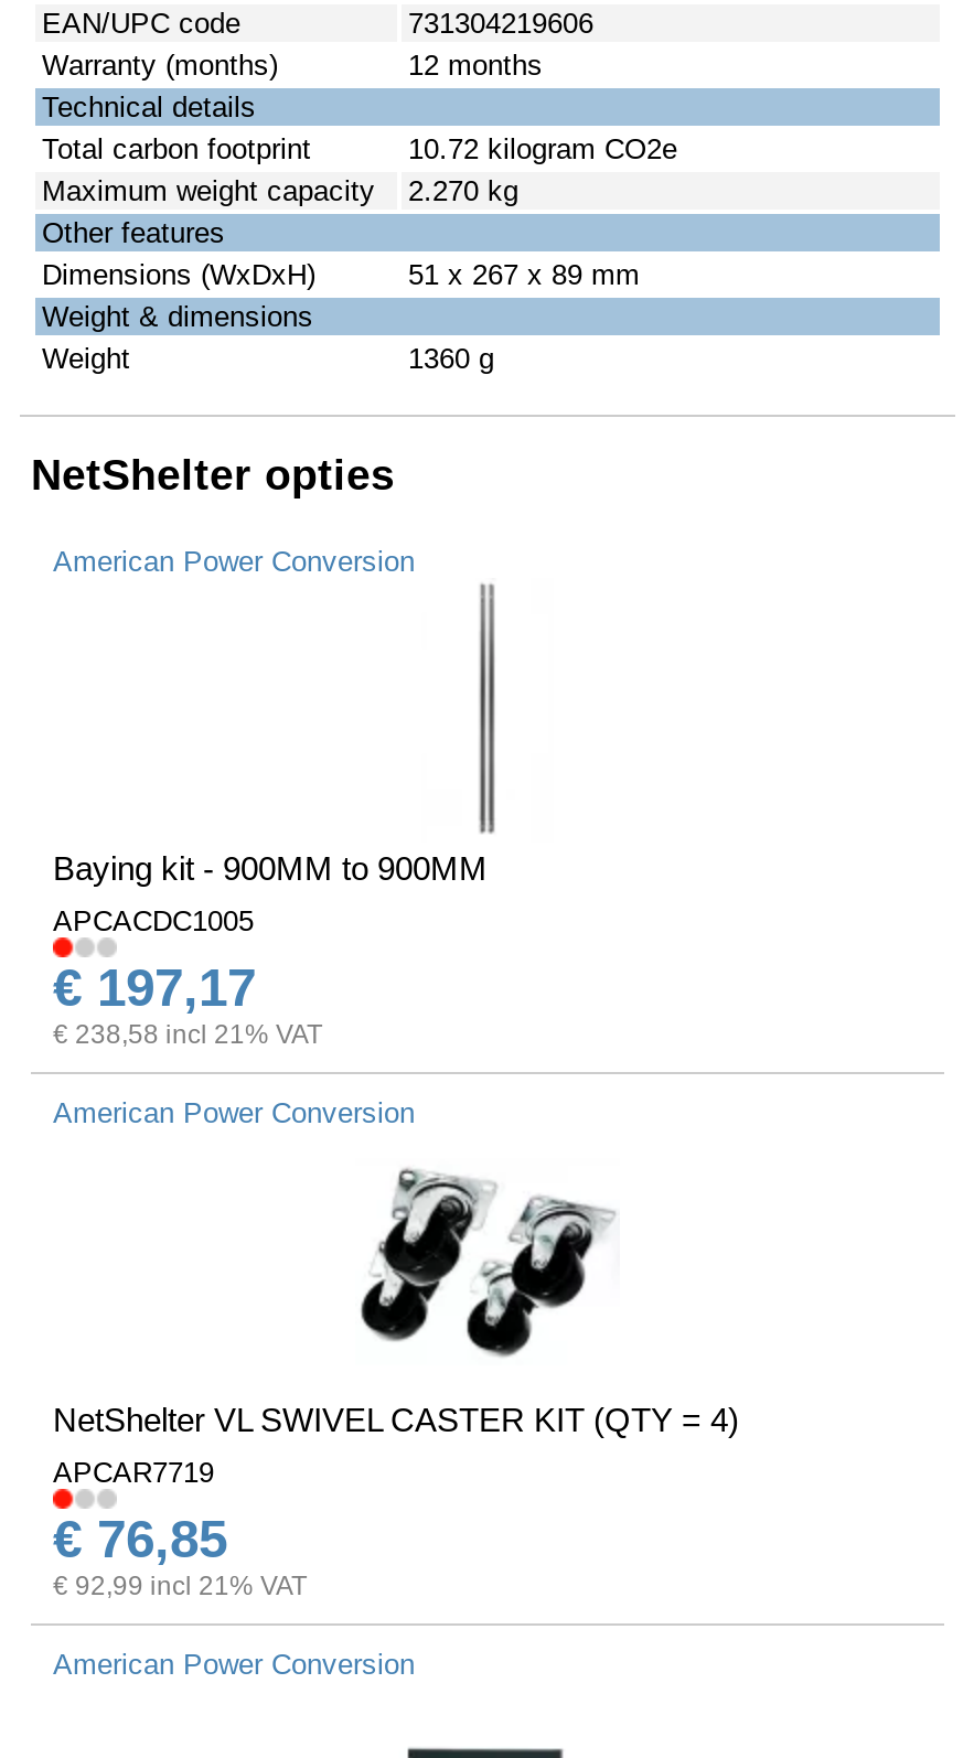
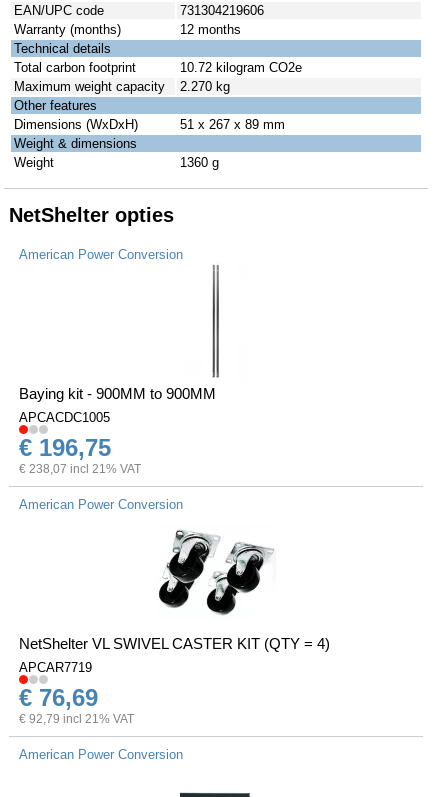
[53,957,256,1017] € 197,17 -> [19,434,111,461] € 196,75
[53,1019,322,1050] € 238,58 incl 21% VAT -> [19,462,141,476] € 238,07 incl 21% VAT
[53,1509,227,1568] € 76,85 -> [19,684,98,711] € 76,69
[53,1571,307,1601] € 92,99 incl 21% VAT -> [19,712,134,726] € 92,79 incl 21% VAT

